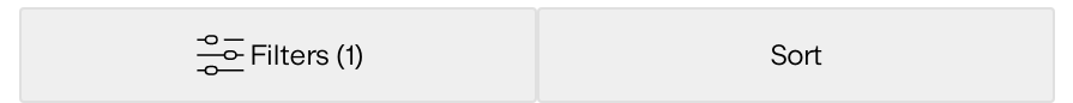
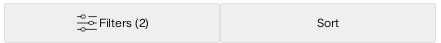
[250,39,364,72] Filters (1) -> [99,16,149,30] Filters (2)

